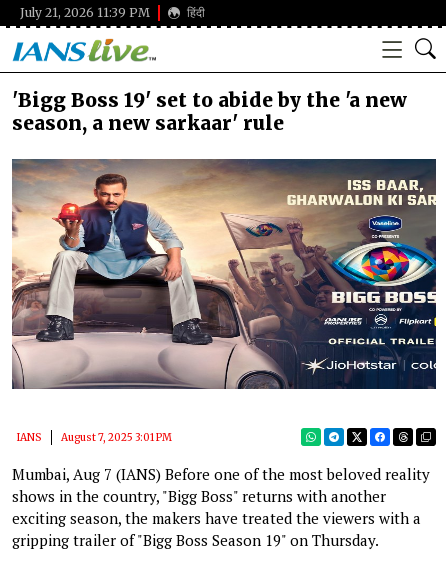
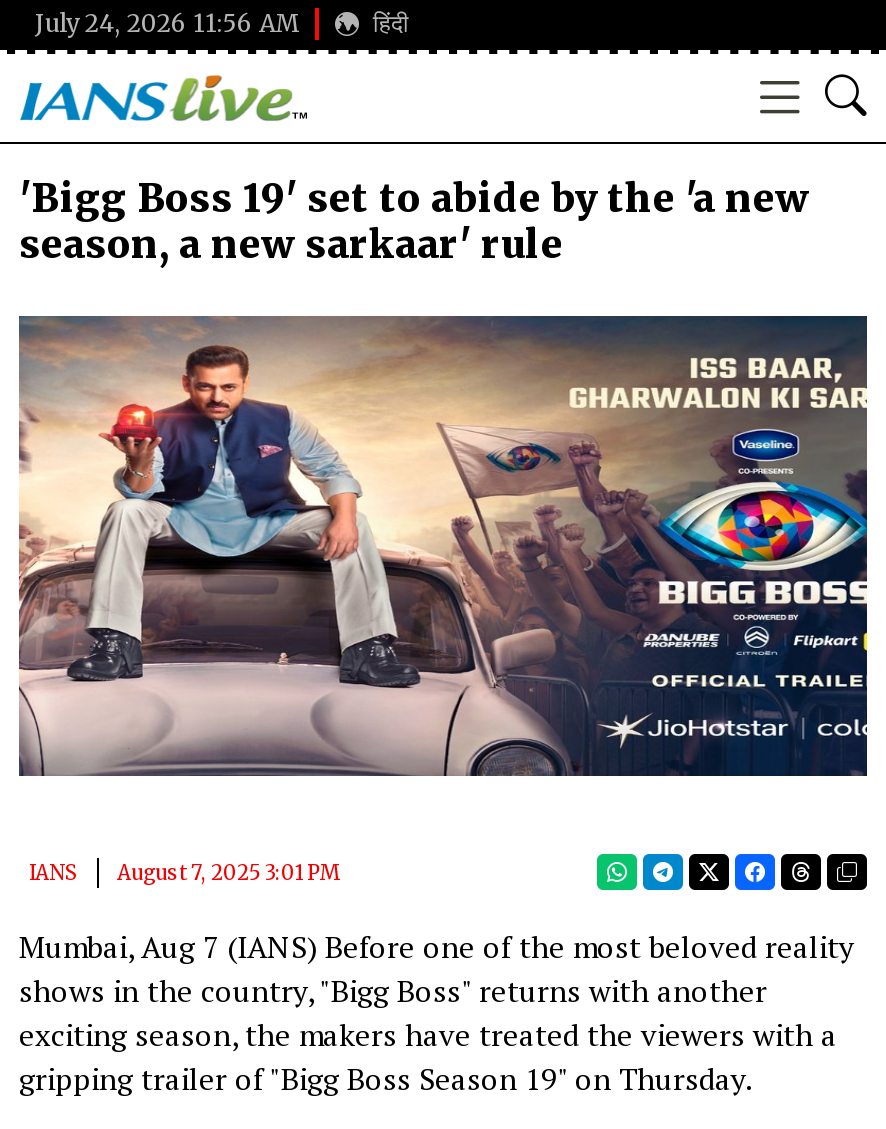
[20,5,150,20] July 21, 2026 11:39 PM -> [35,8,299,38] July 24, 2026 11:56 AM

